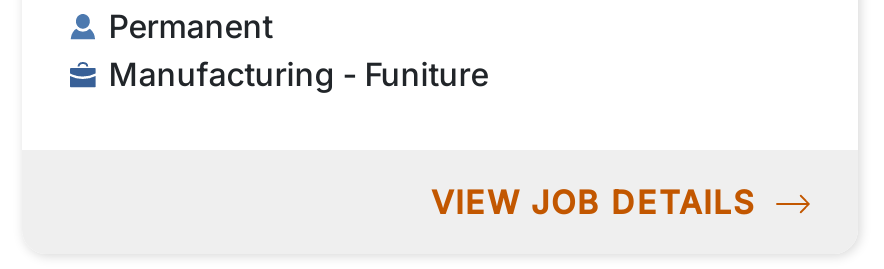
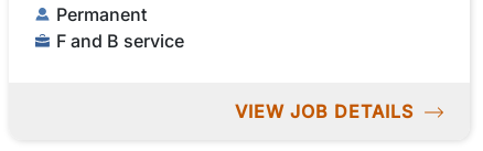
[108,54,488,94] Manufacturing - Funiture -> [56,30,184,52] F and B service

